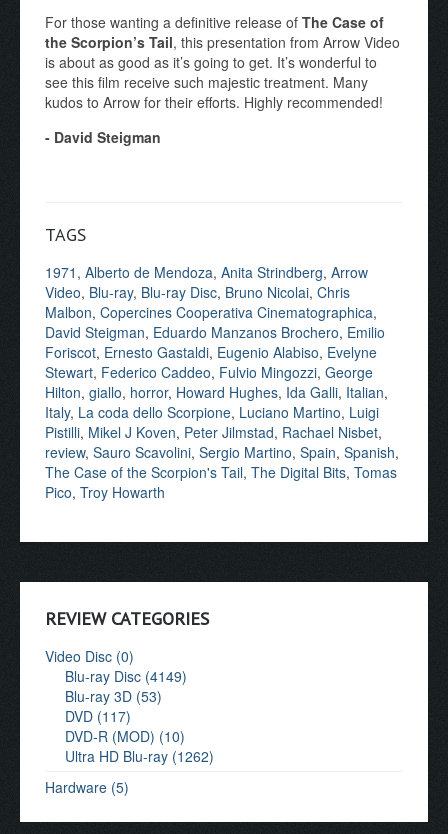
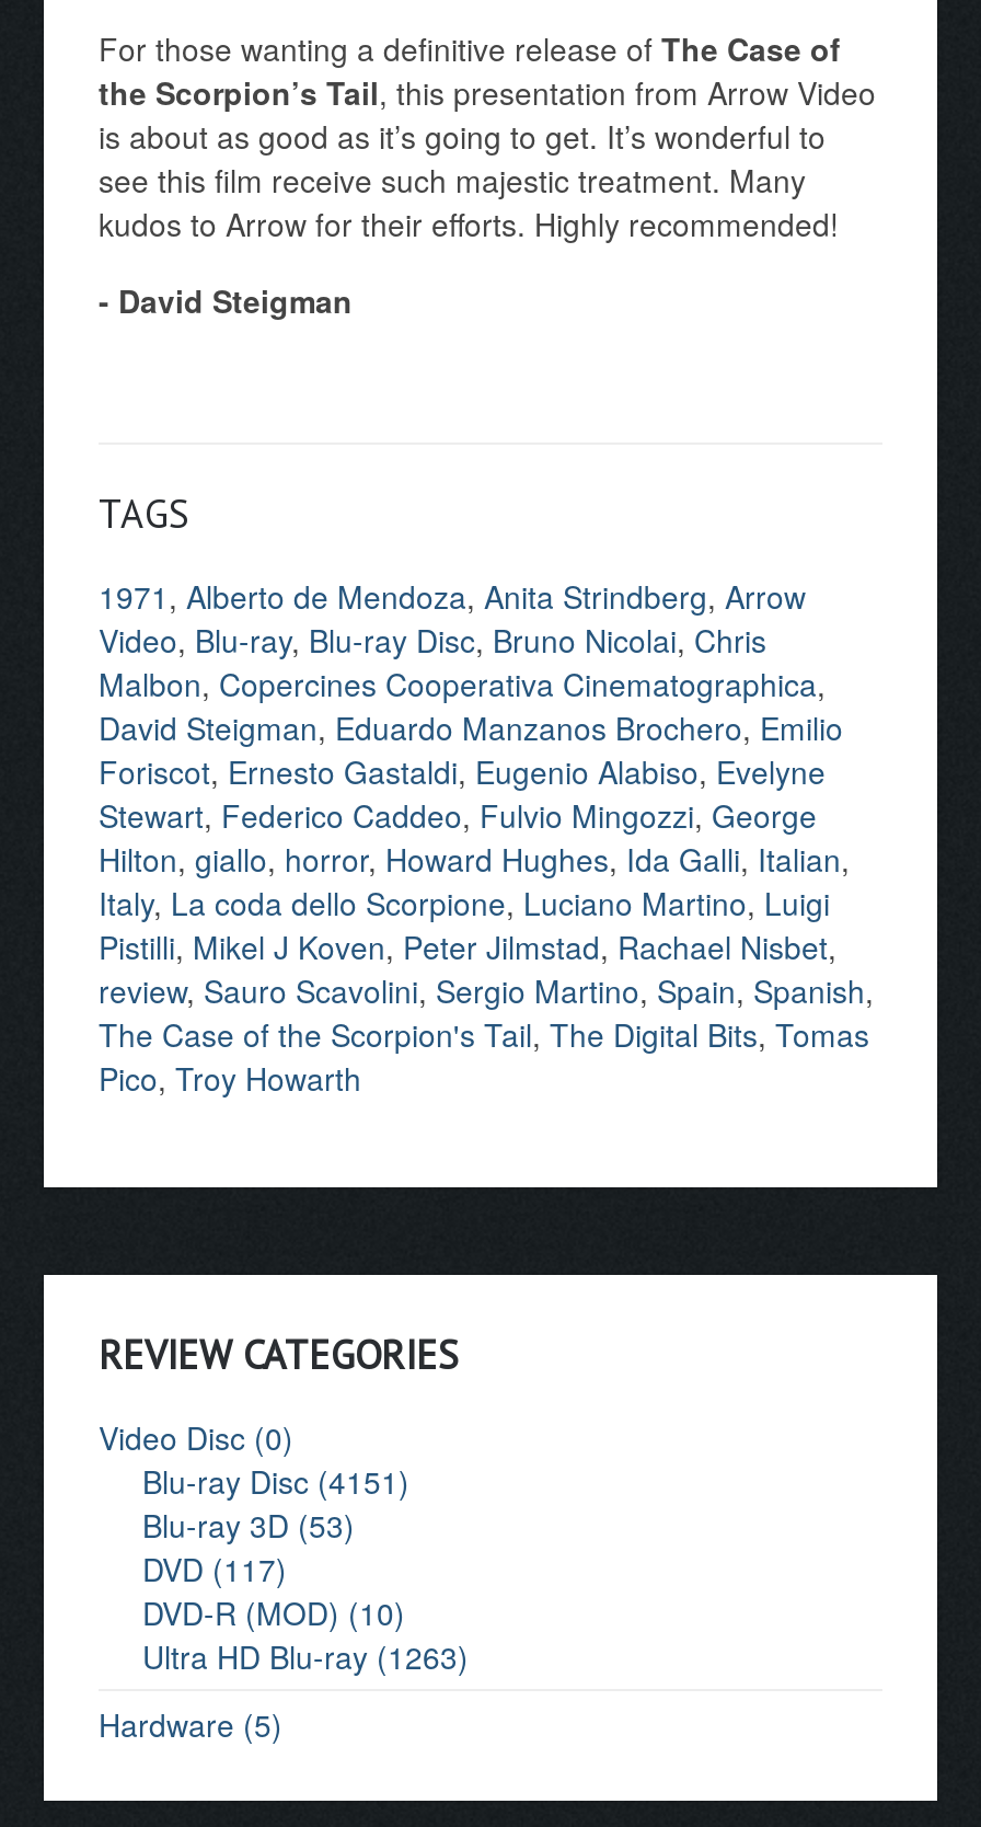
[65,666,187,686] Blu-ray Disc (4149) -> [142,1459,409,1502] Blu-ray Disc (4151)
[65,746,214,766] Ultra HD Blu-ray (1262) -> [142,1634,469,1678] Ultra HD Blu-ray (1263)

